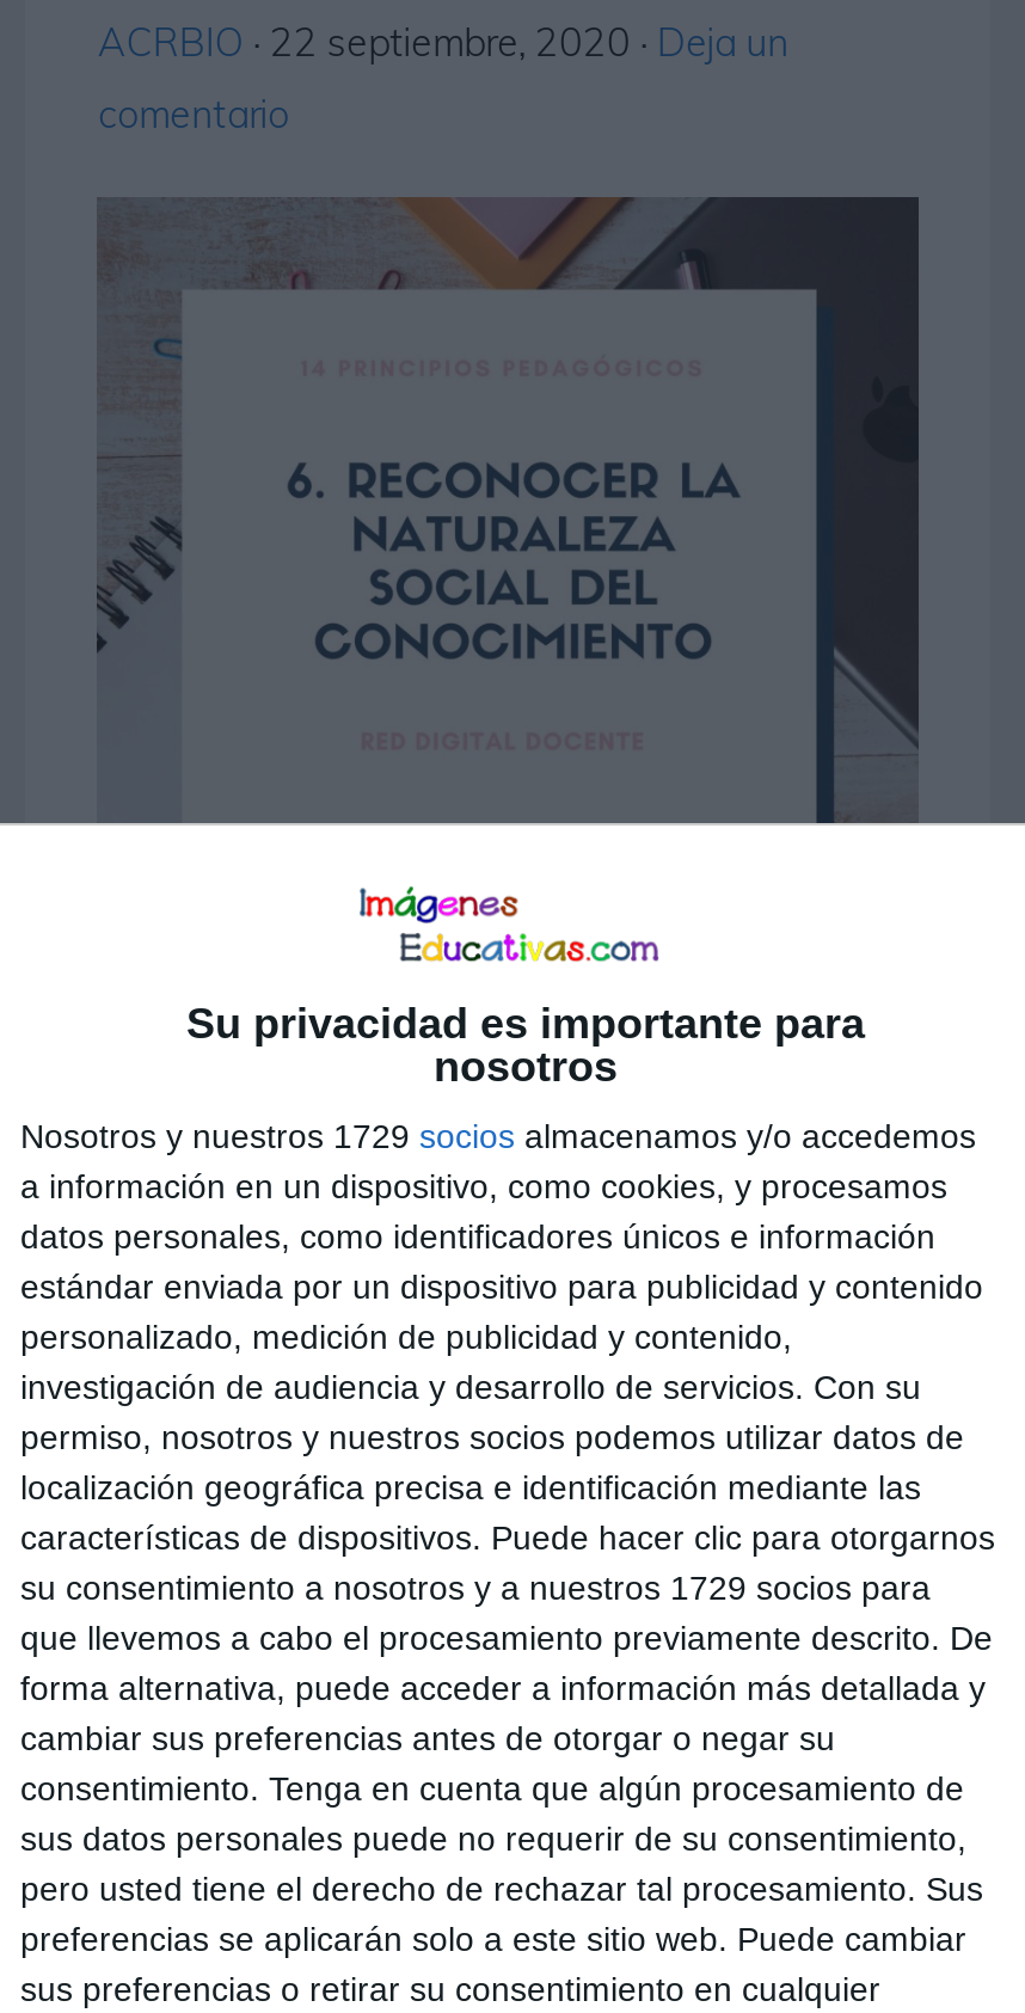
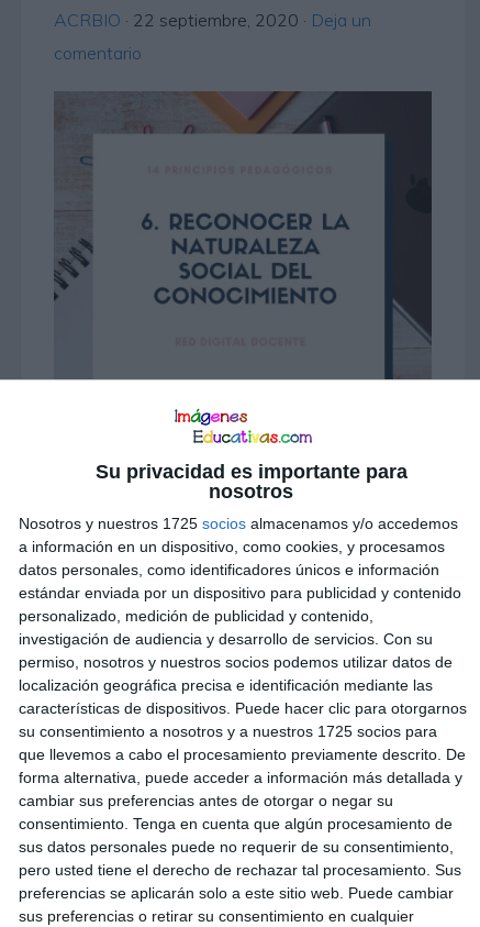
[20,1116,976,1154] Nosotros y nuestros 1729 socios almacenamos y/o accedemos -> [19,514,458,532] Nosotros y nuestros 1725 socios almacenamos y/o accedemos
[20,1568,931,1606] su consentimiento a nosotros y a nuestros 1729 socios para -> [19,722,437,740] su consentimiento a nosotros y a nuestros 1725 socios para

